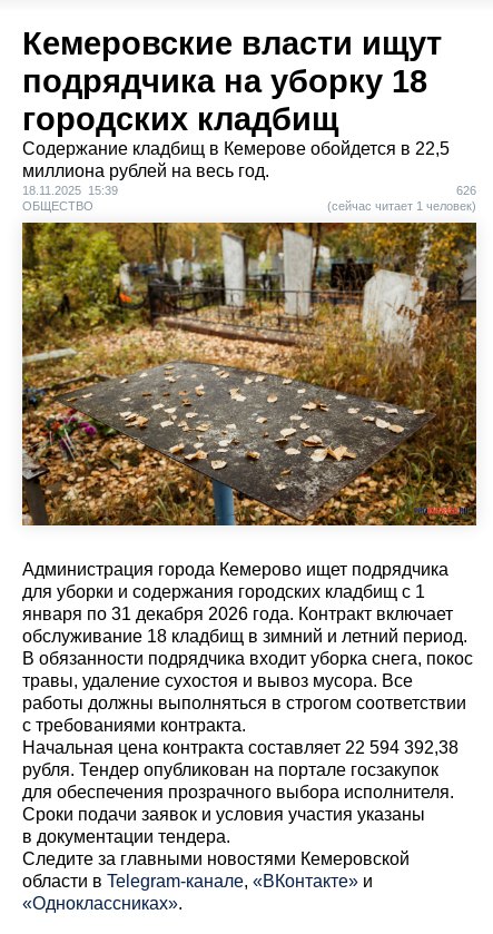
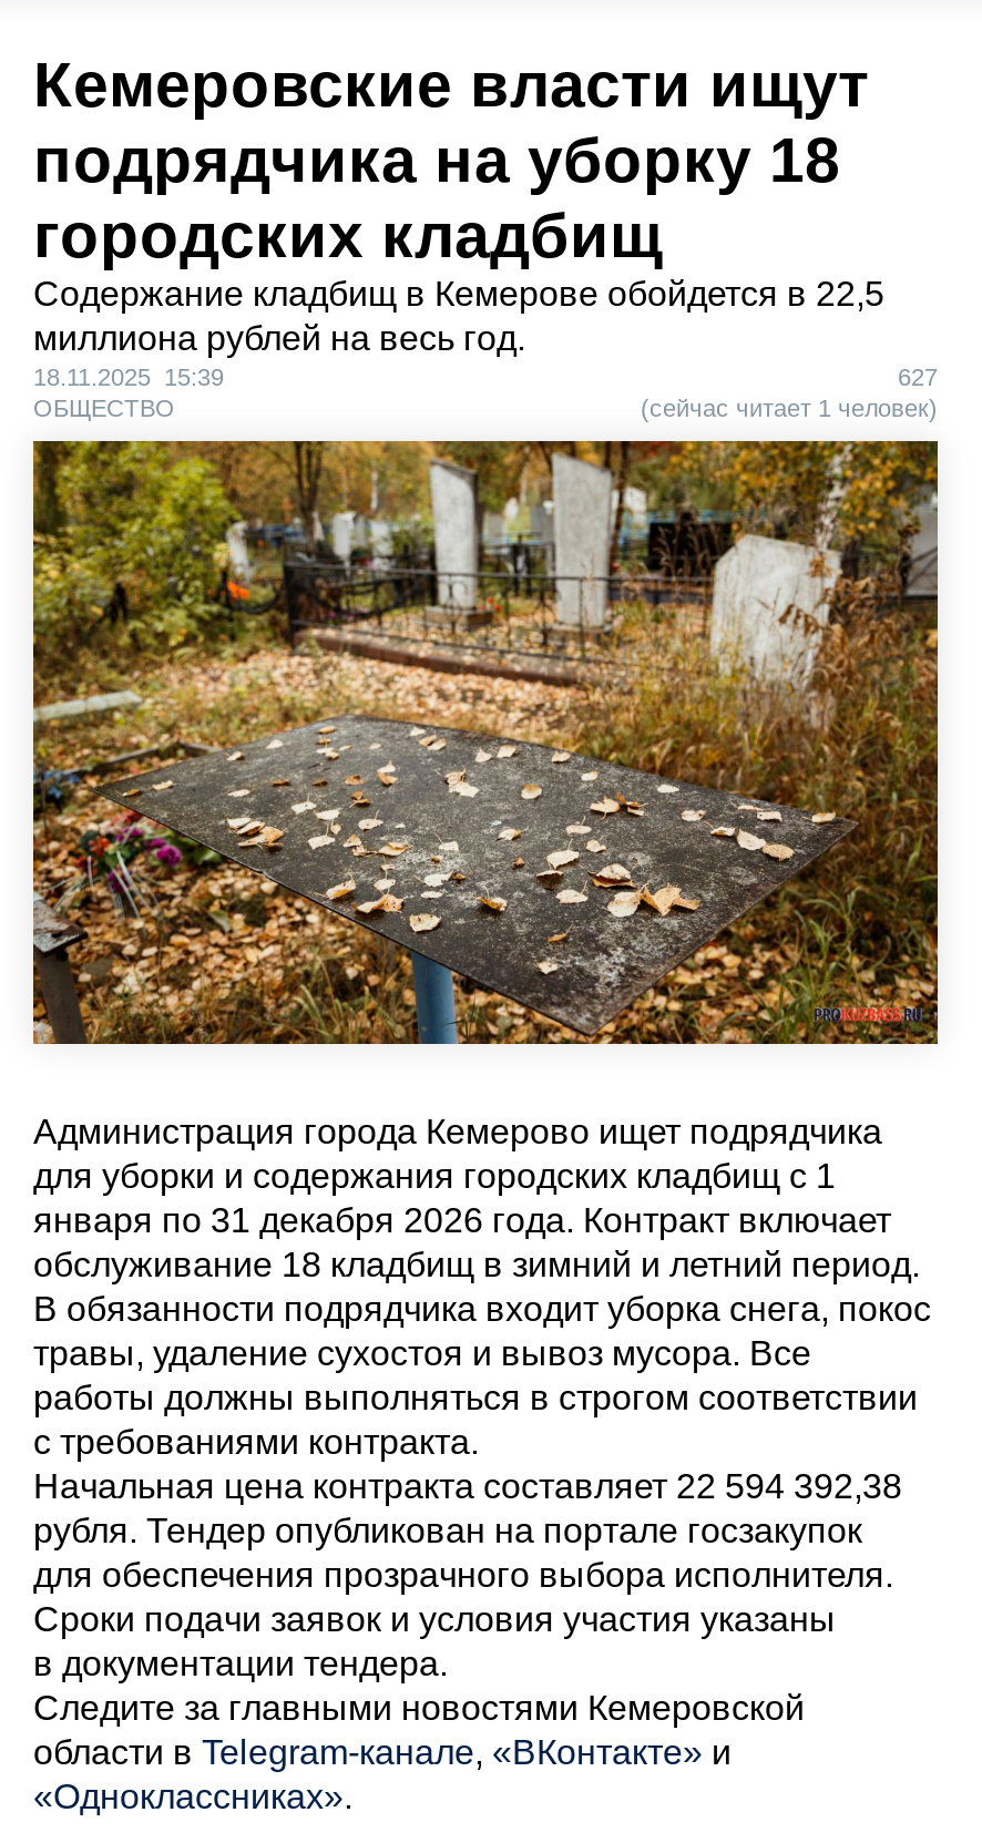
[456,184,476,197] 626 -> [898,364,938,390] 627

